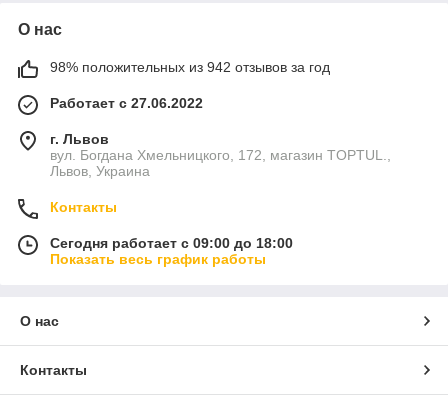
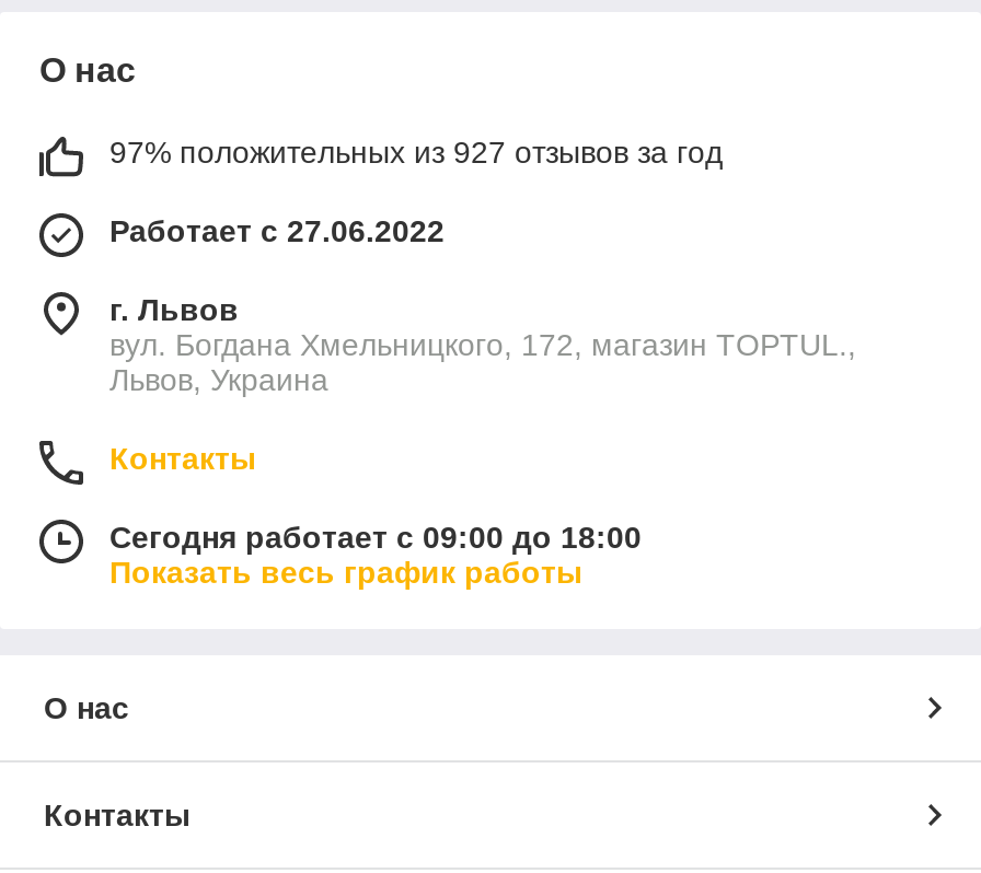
[50,59,330,75] 98% положительных из 942 отзывов за год -> [109,134,723,169] 97% положительных из 927 отзывов за год

